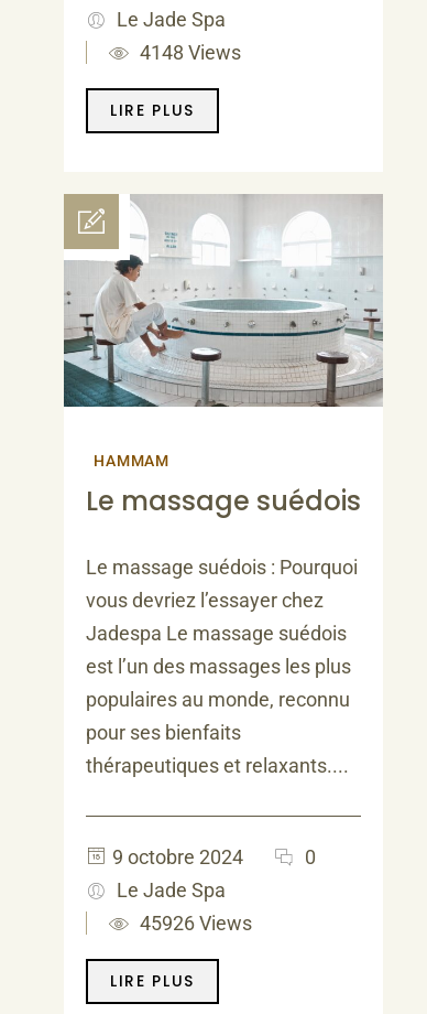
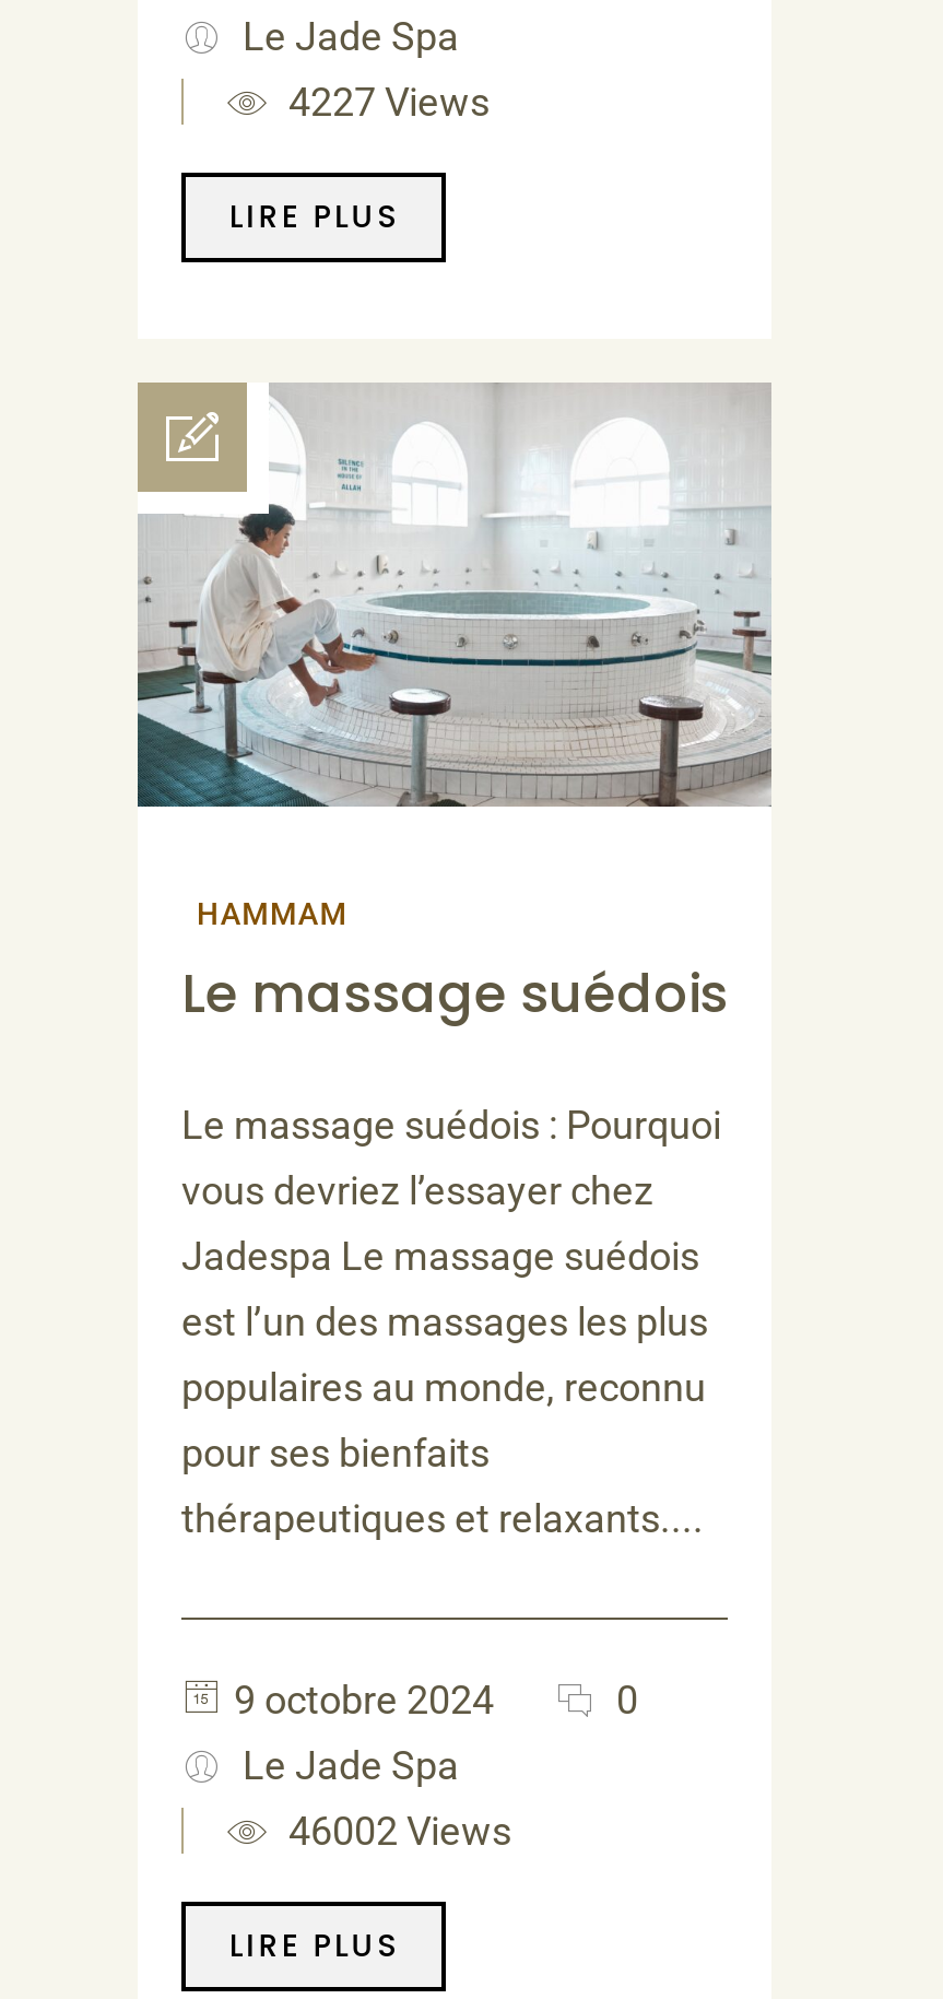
[135,40,241,64] 4148 Views -> [280,78,490,124] 4227 Views
[135,911,252,935] 45926 Views -> [280,1807,511,1853] 46002 Views

